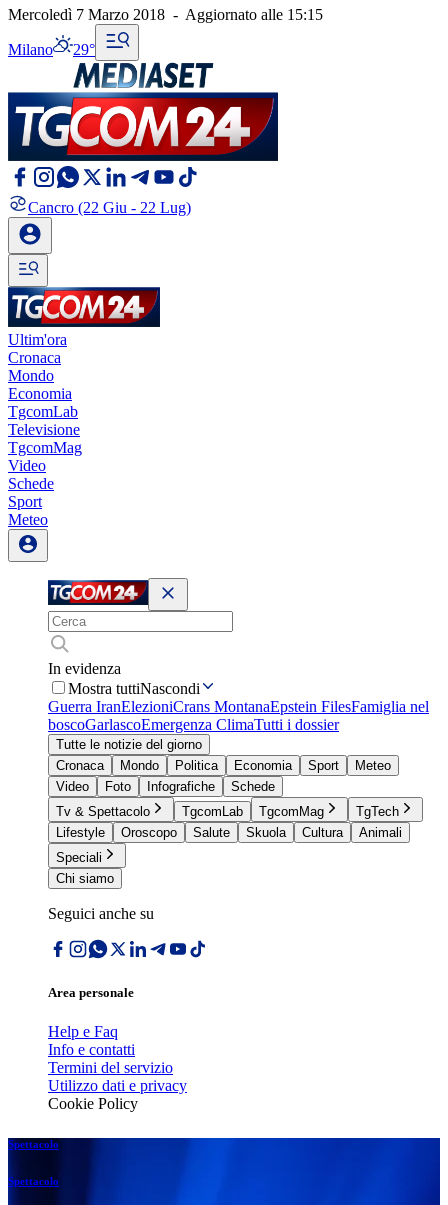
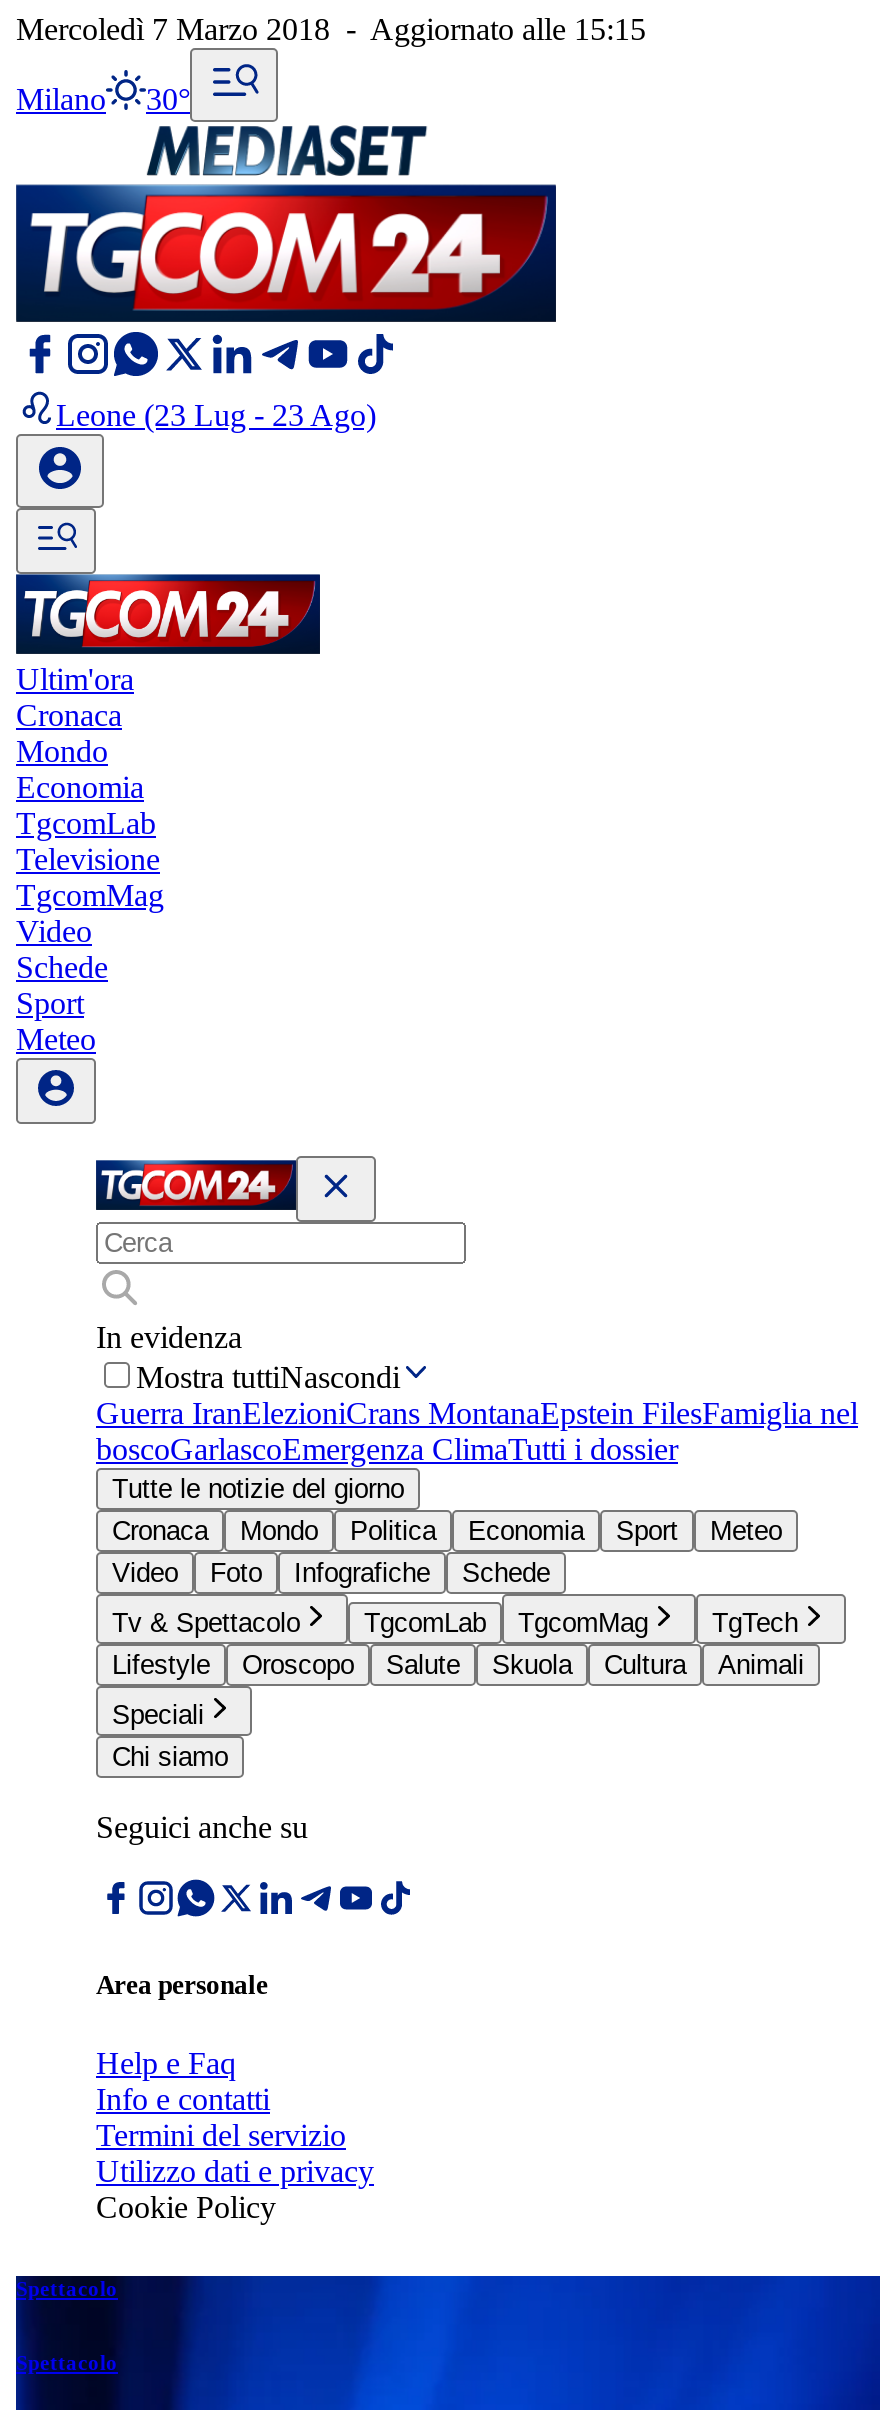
[8,41,95,58] Milano 29° -> [16,82,190,116] Milano 30°
[28,199,191,216] Cancro (22 Giu - 22 Lug) -> [56,398,376,432] Leone (23 Lug - 23 Ago)

